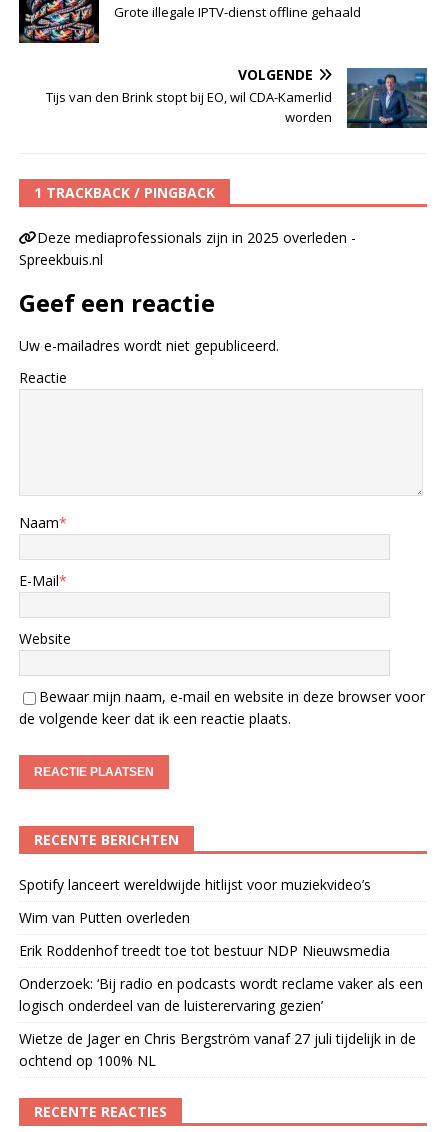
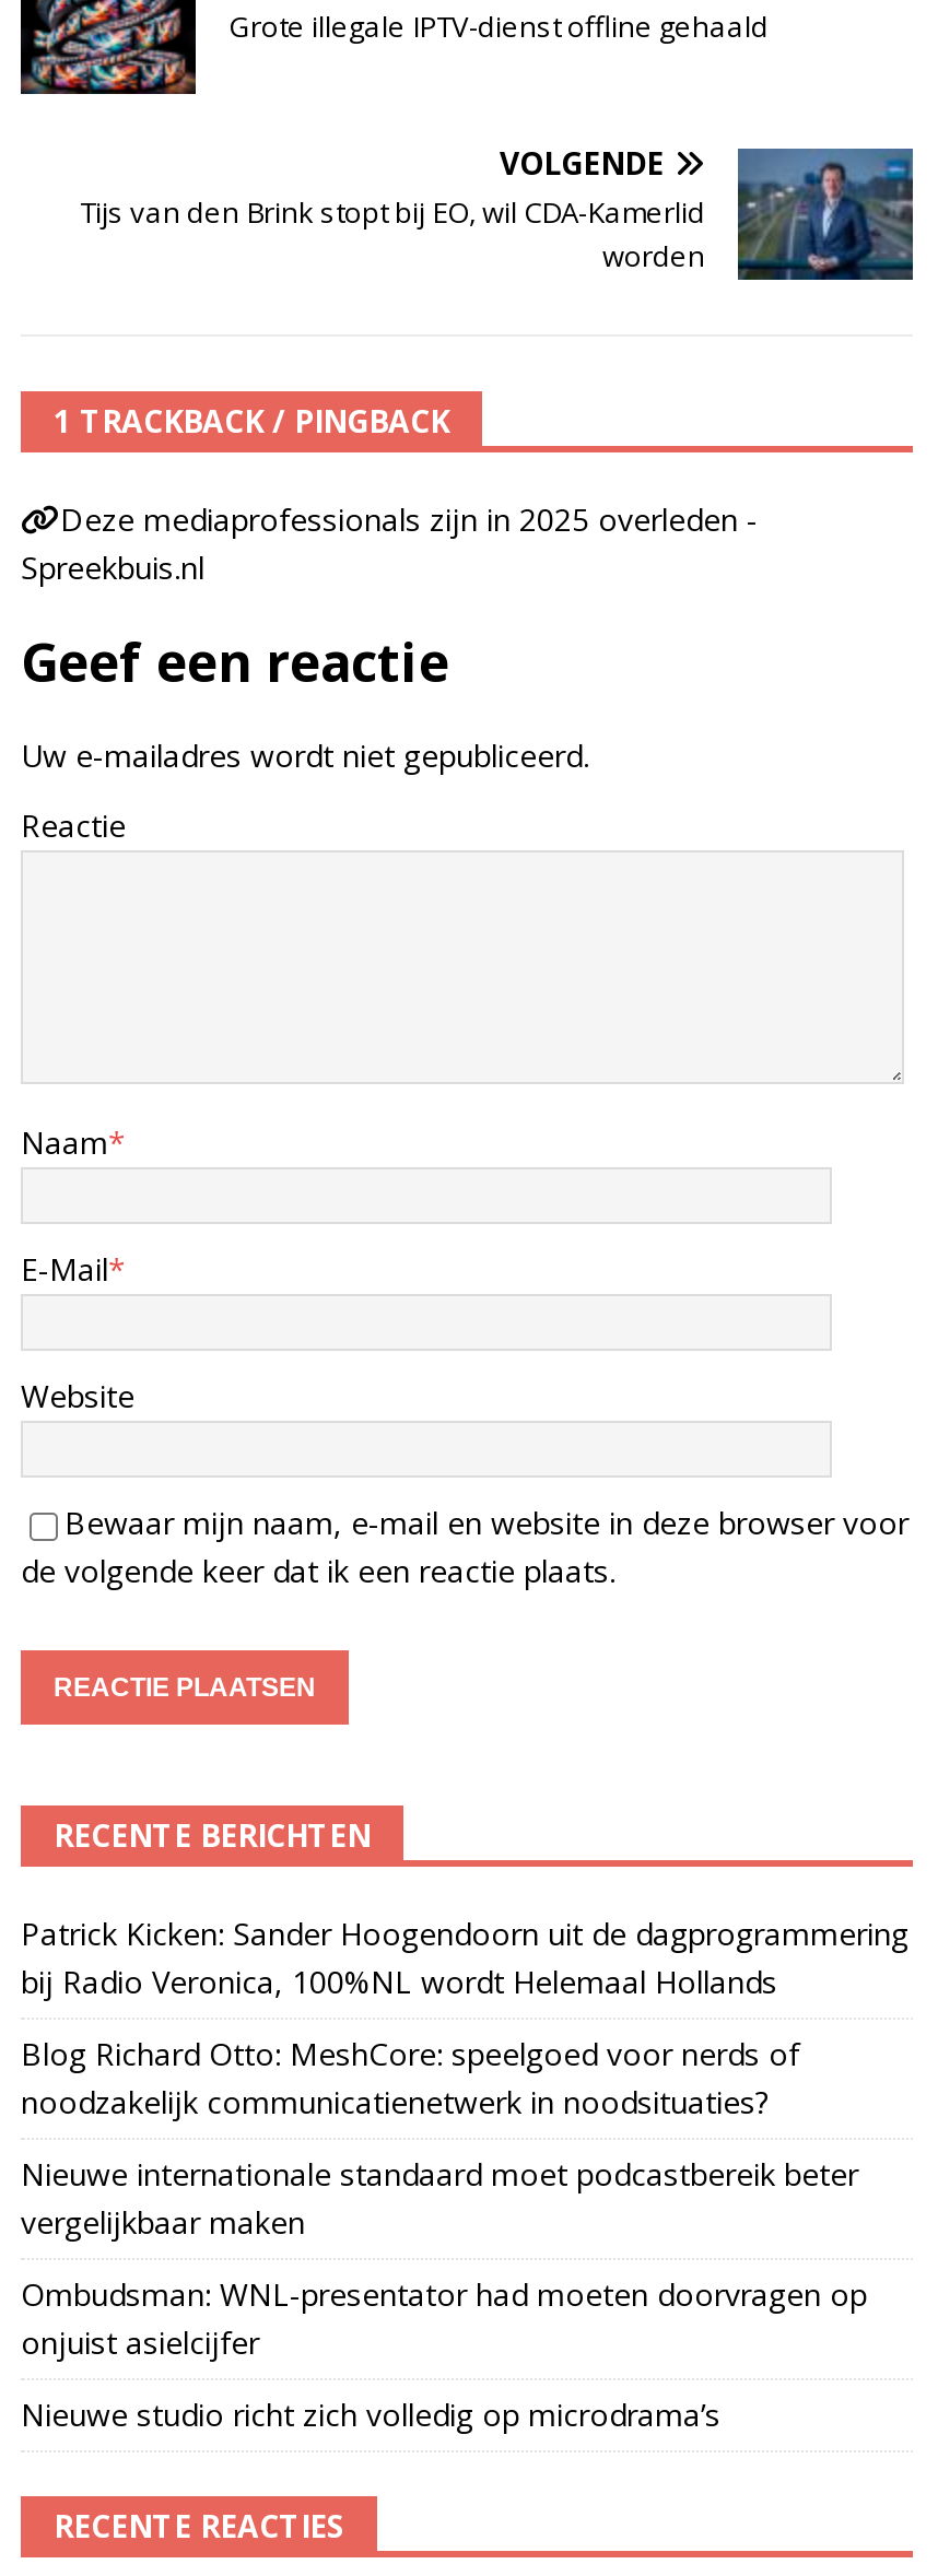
[19,875,371,894] Spotify lanceert wereldwijde hitlijst voor muziekvideo’s -> [21,1913,908,2003] Patrick Kicken: Sander Hoogendoorn uit de dagprogrammering | bij Radio Veronica, 100%NL wordt Helemaal Hollands
[19,908,190,927] Wim van Putten overleden -> [21,2033,799,2123] Blog Richard Otto: MeshCore: speelgoed voor nerds of | noodzakelijk communicatienetwerk in noodsituaties?
[19,941,390,960] Erik Roddenhof treedt toe tot bestuur NDP Nieuwsmedia -> [21,2153,858,2243] Nieuwe internationale standaard moet podcastbereik beter | vergelijkbaar maken
[19,974,423,1015] Onderzoek: ‘Bij radio en podcasts wordt reclame vaker als een | logisch onderdeel van de luisterervaring gezien’ -> [21,2274,867,2363] Ombudsman: WNL-presentator had moeten doorvragen op | onjuist asielcijfer
[19,1029,416,1070] Wietze de Jager en Chris Bergström vanaf 27 juli tijdelijk in de | ochtend op 100% NL -> [21,2394,720,2435] Nieuwe studio richt zich volledig op microdrama’s

